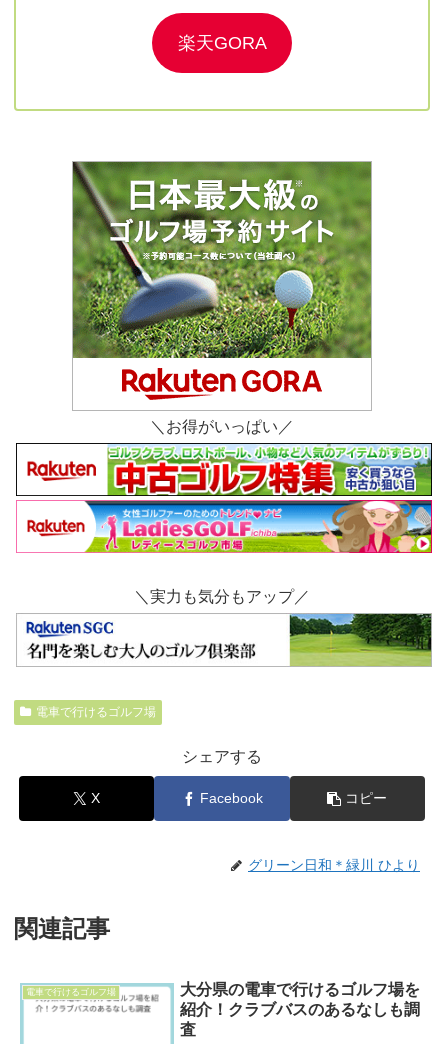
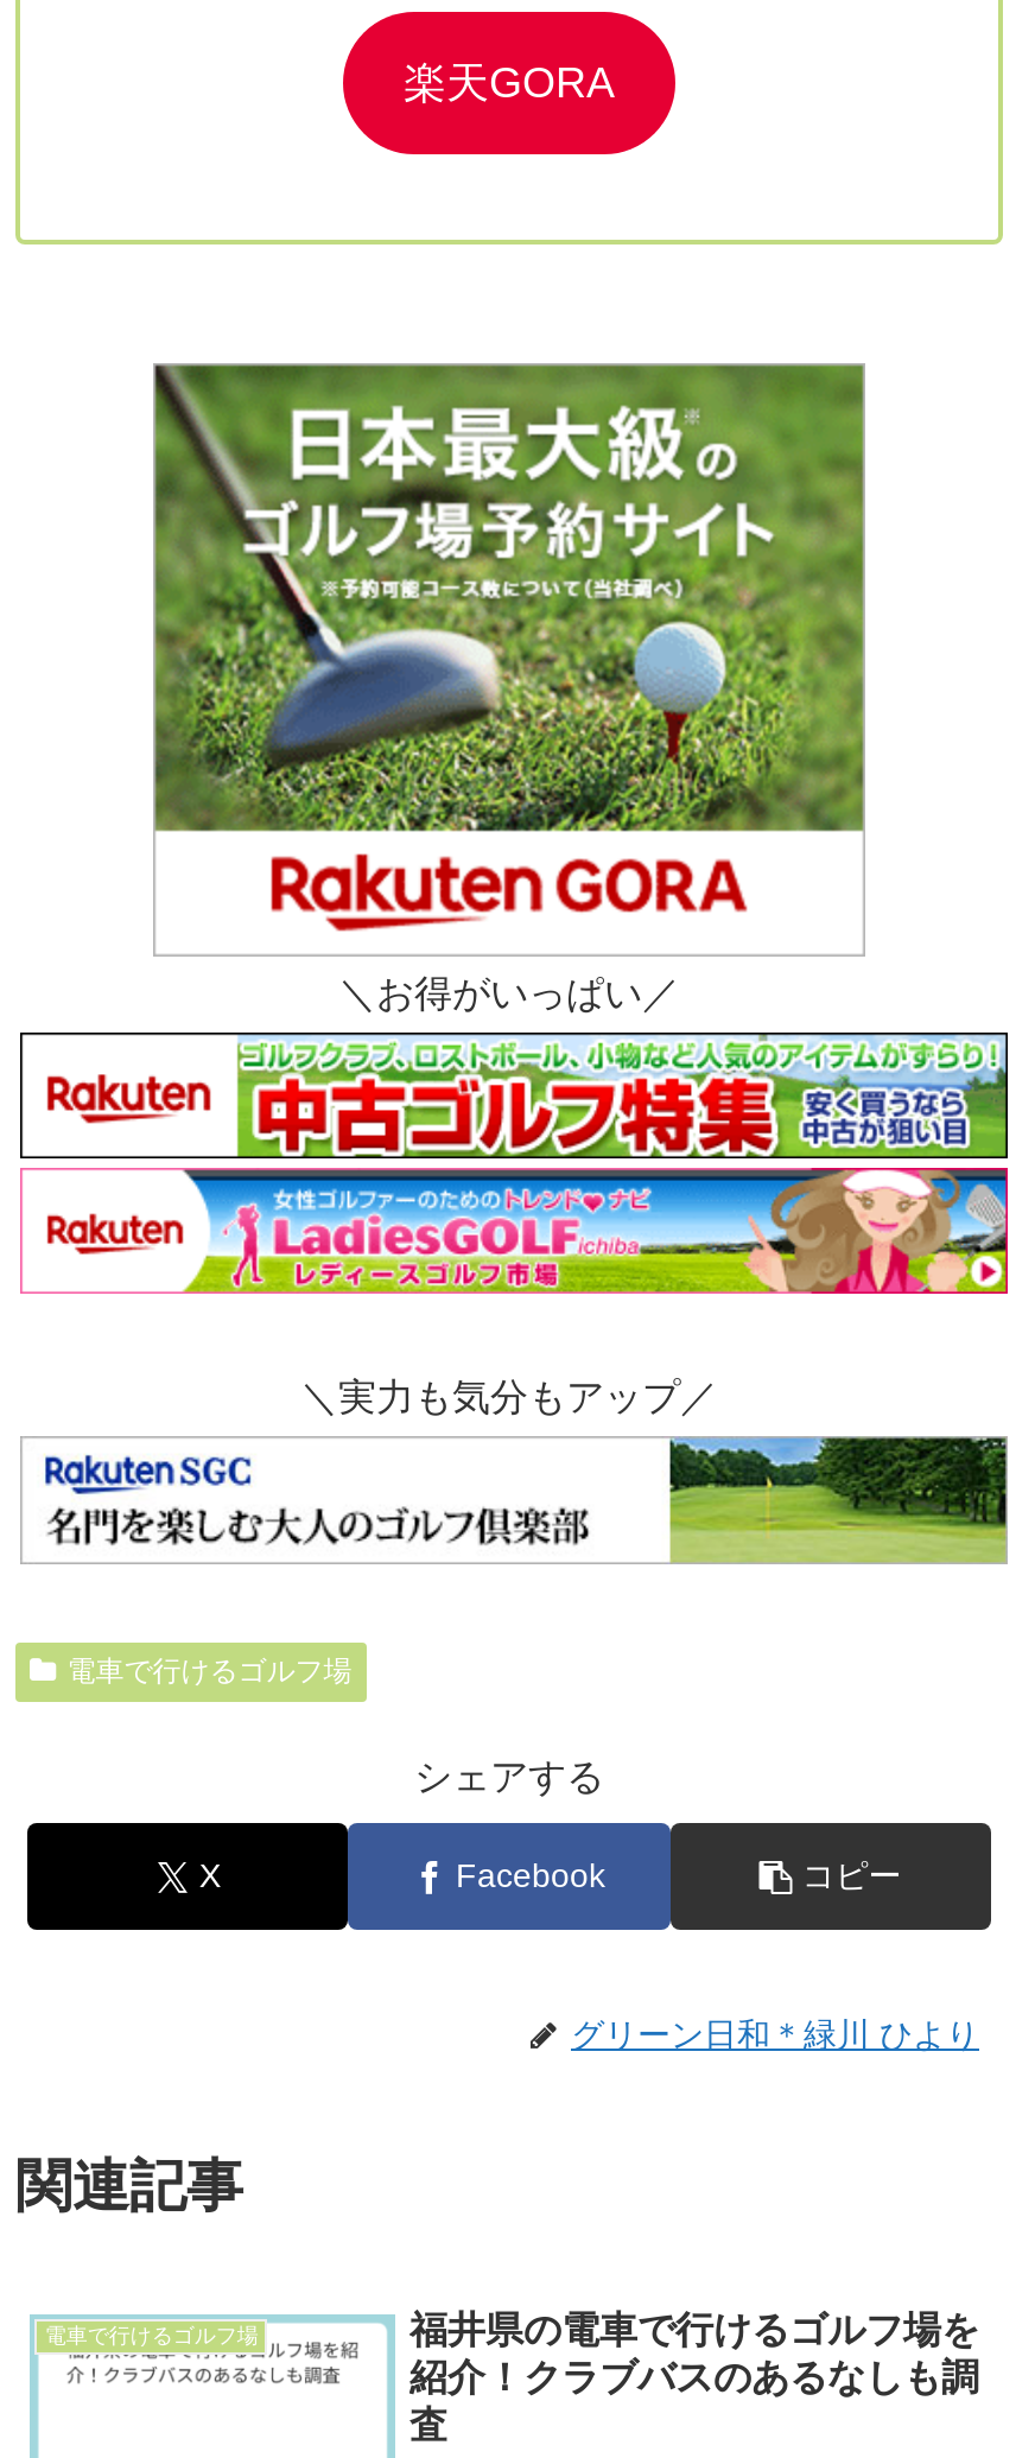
[180,981,420,998] 大分県の電車で行けるゴルフ場を -> [409,2310,979,2350] 福井県の電車で行けるゴルフ場を

